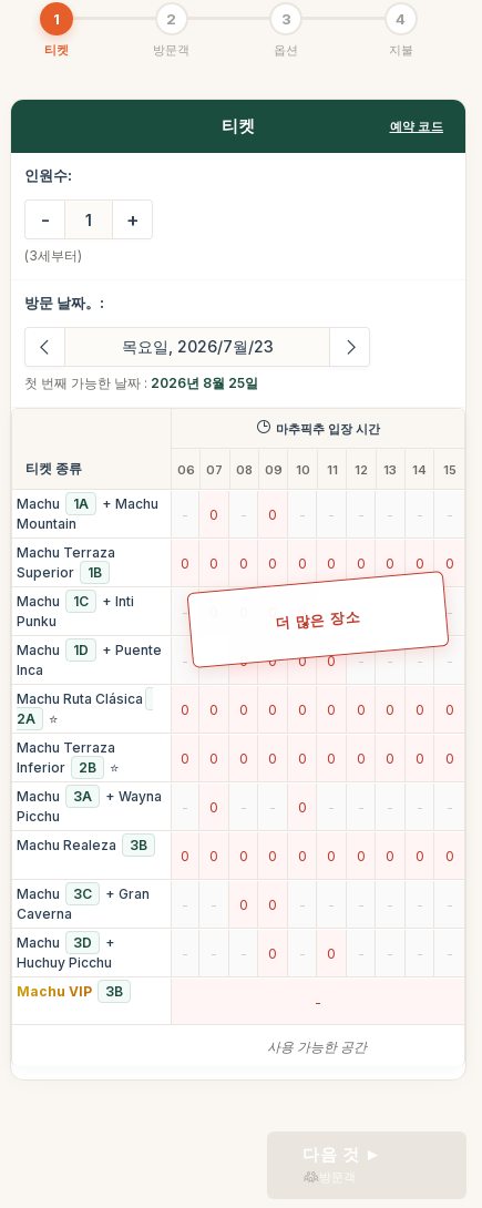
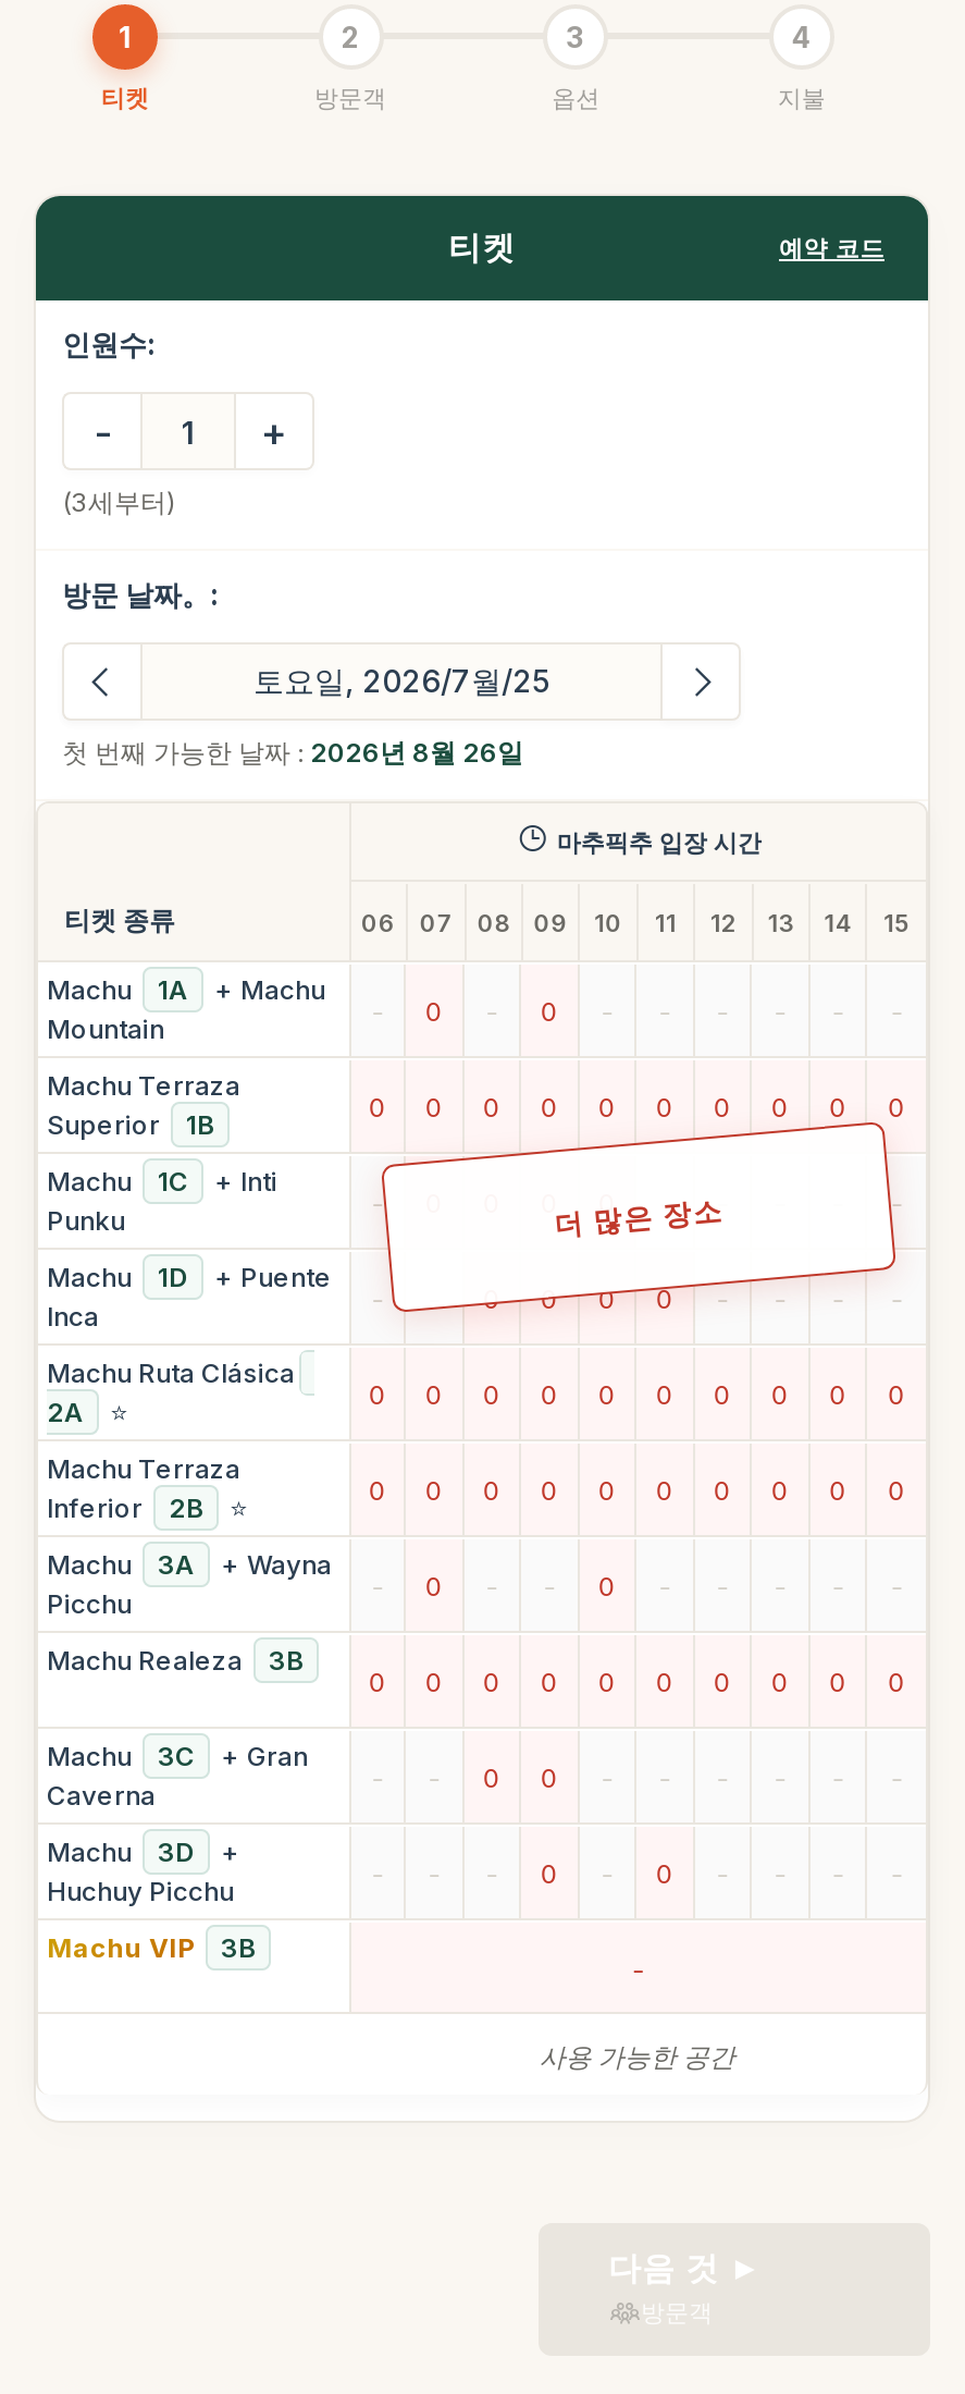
[24,375,258,391] 첫 번째 가능한 날짜 : 2026년 8월 25일 -> [62,736,523,769] 첫 번째 가능한 날짜 : 2026년 8월 26일

